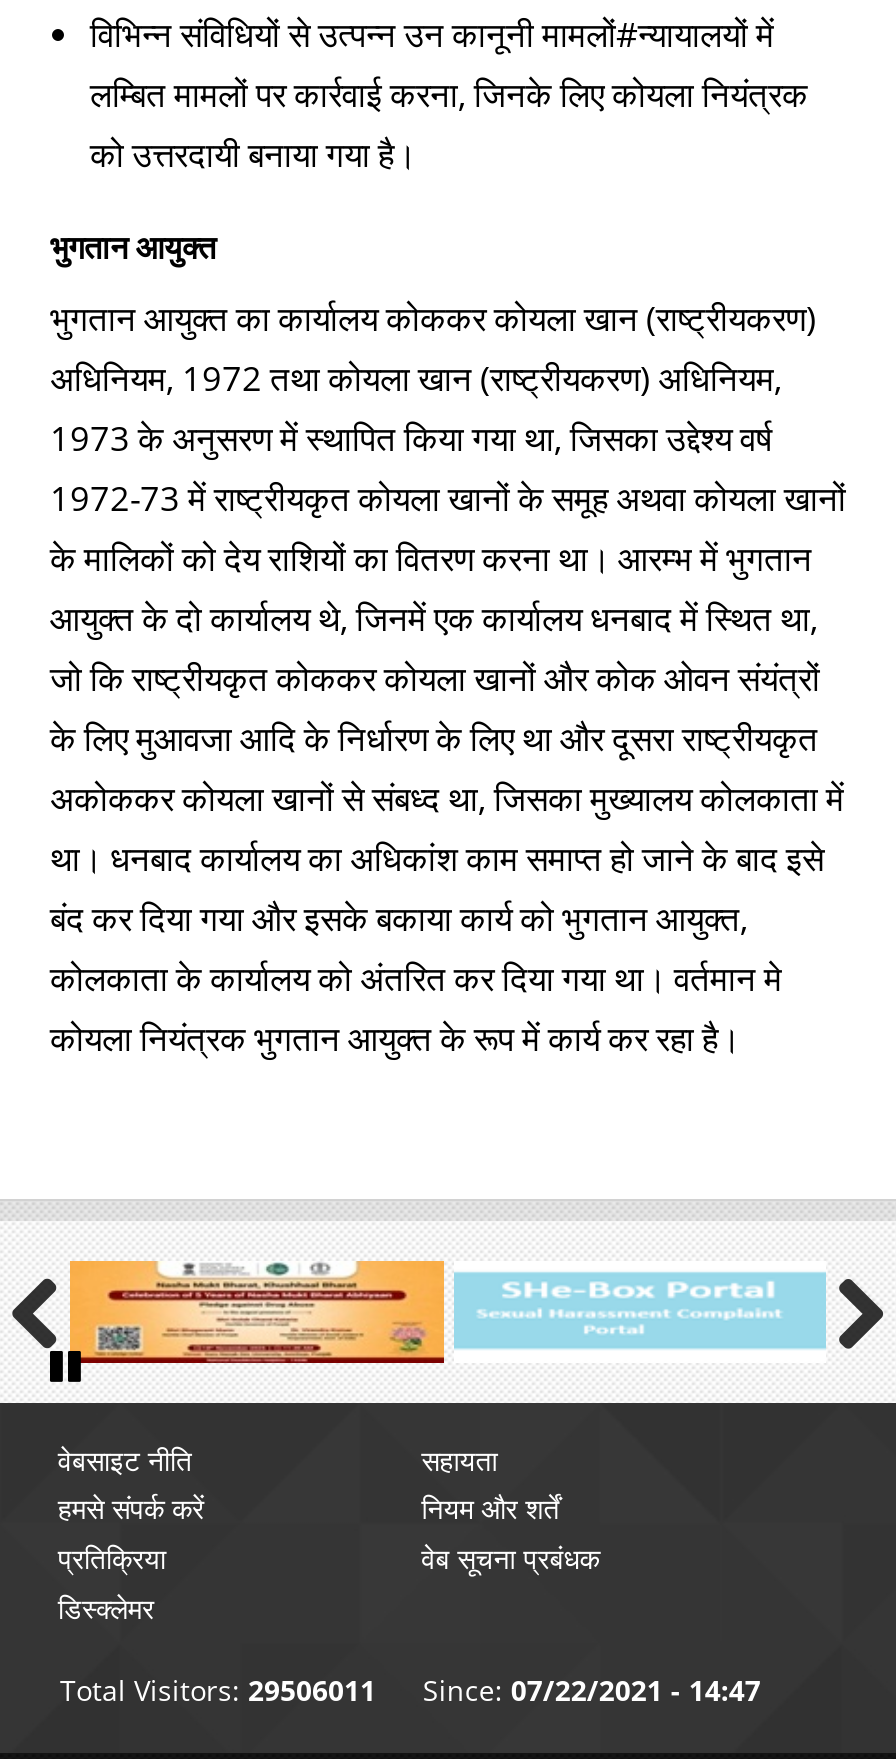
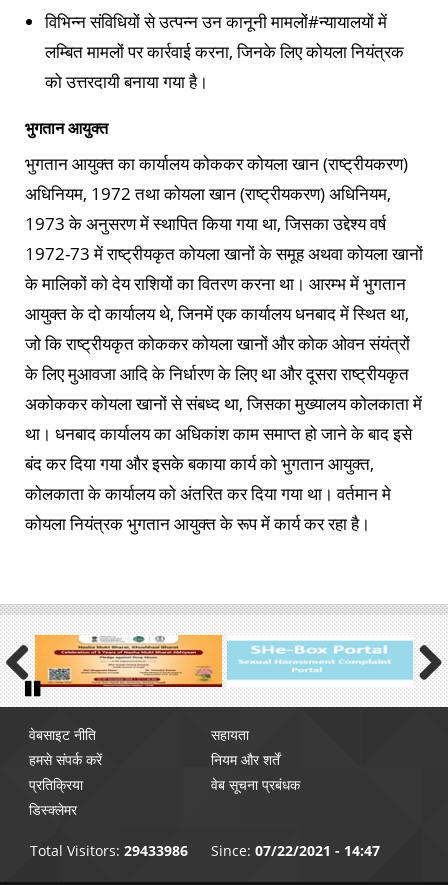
[60,1671,376,1709] Total Visitors: 29506011 -> [30,841,188,860] Total Visitors: 29433986

